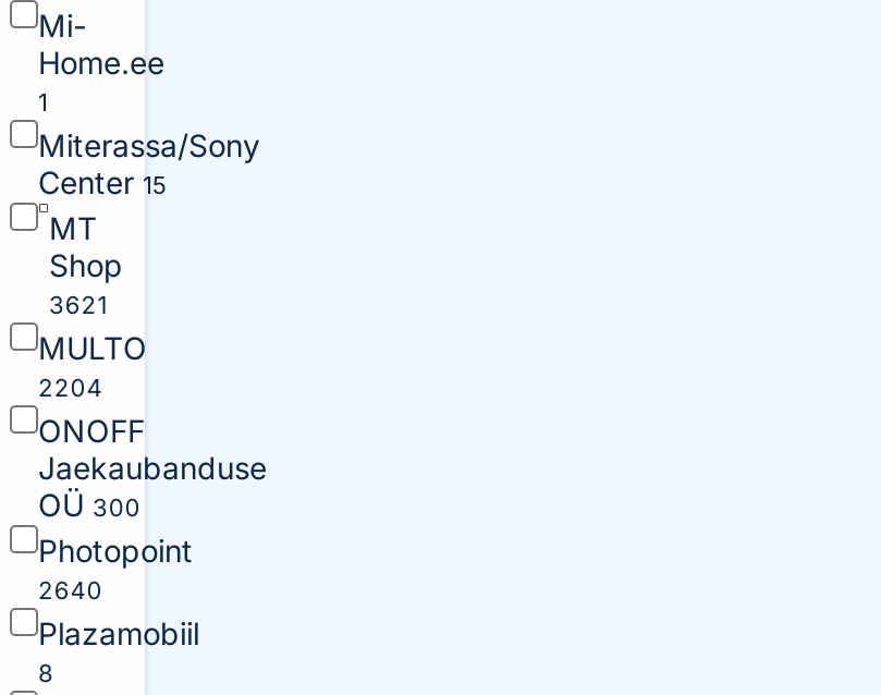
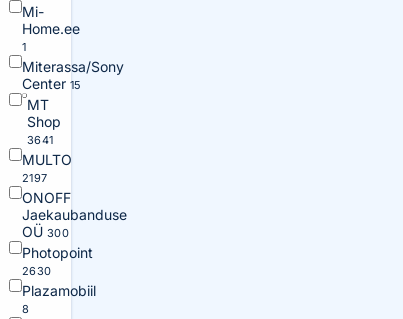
[49,290,107,320] 3621 -> [27,133,54,147] 3641
[38,373,103,403] 2204 -> [22,171,48,185] 2197
[38,575,103,606] 2640 -> [22,264,52,278] 2630

